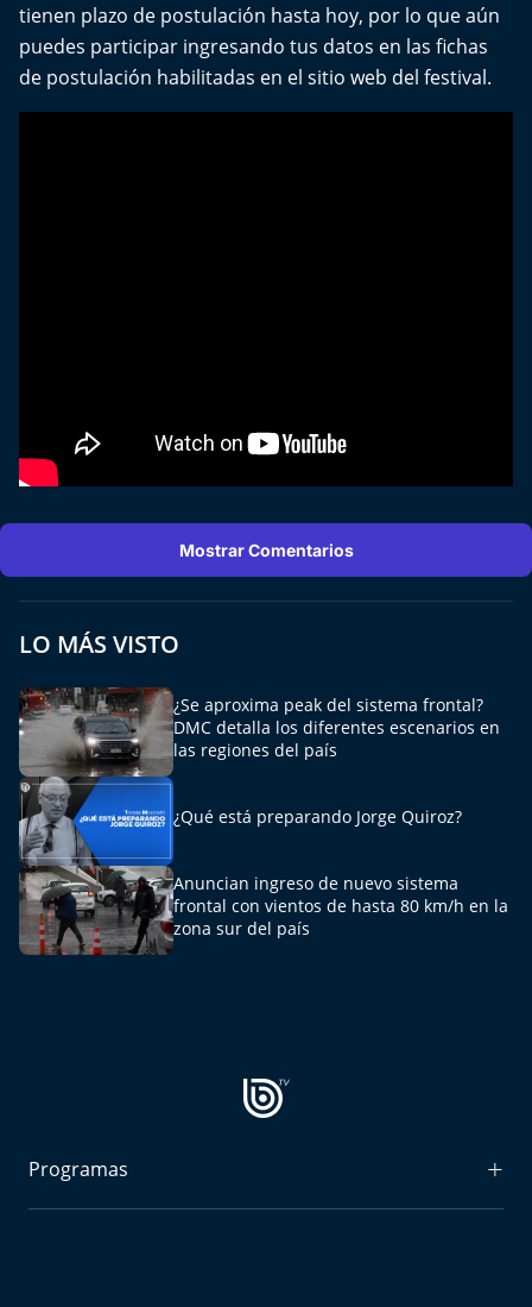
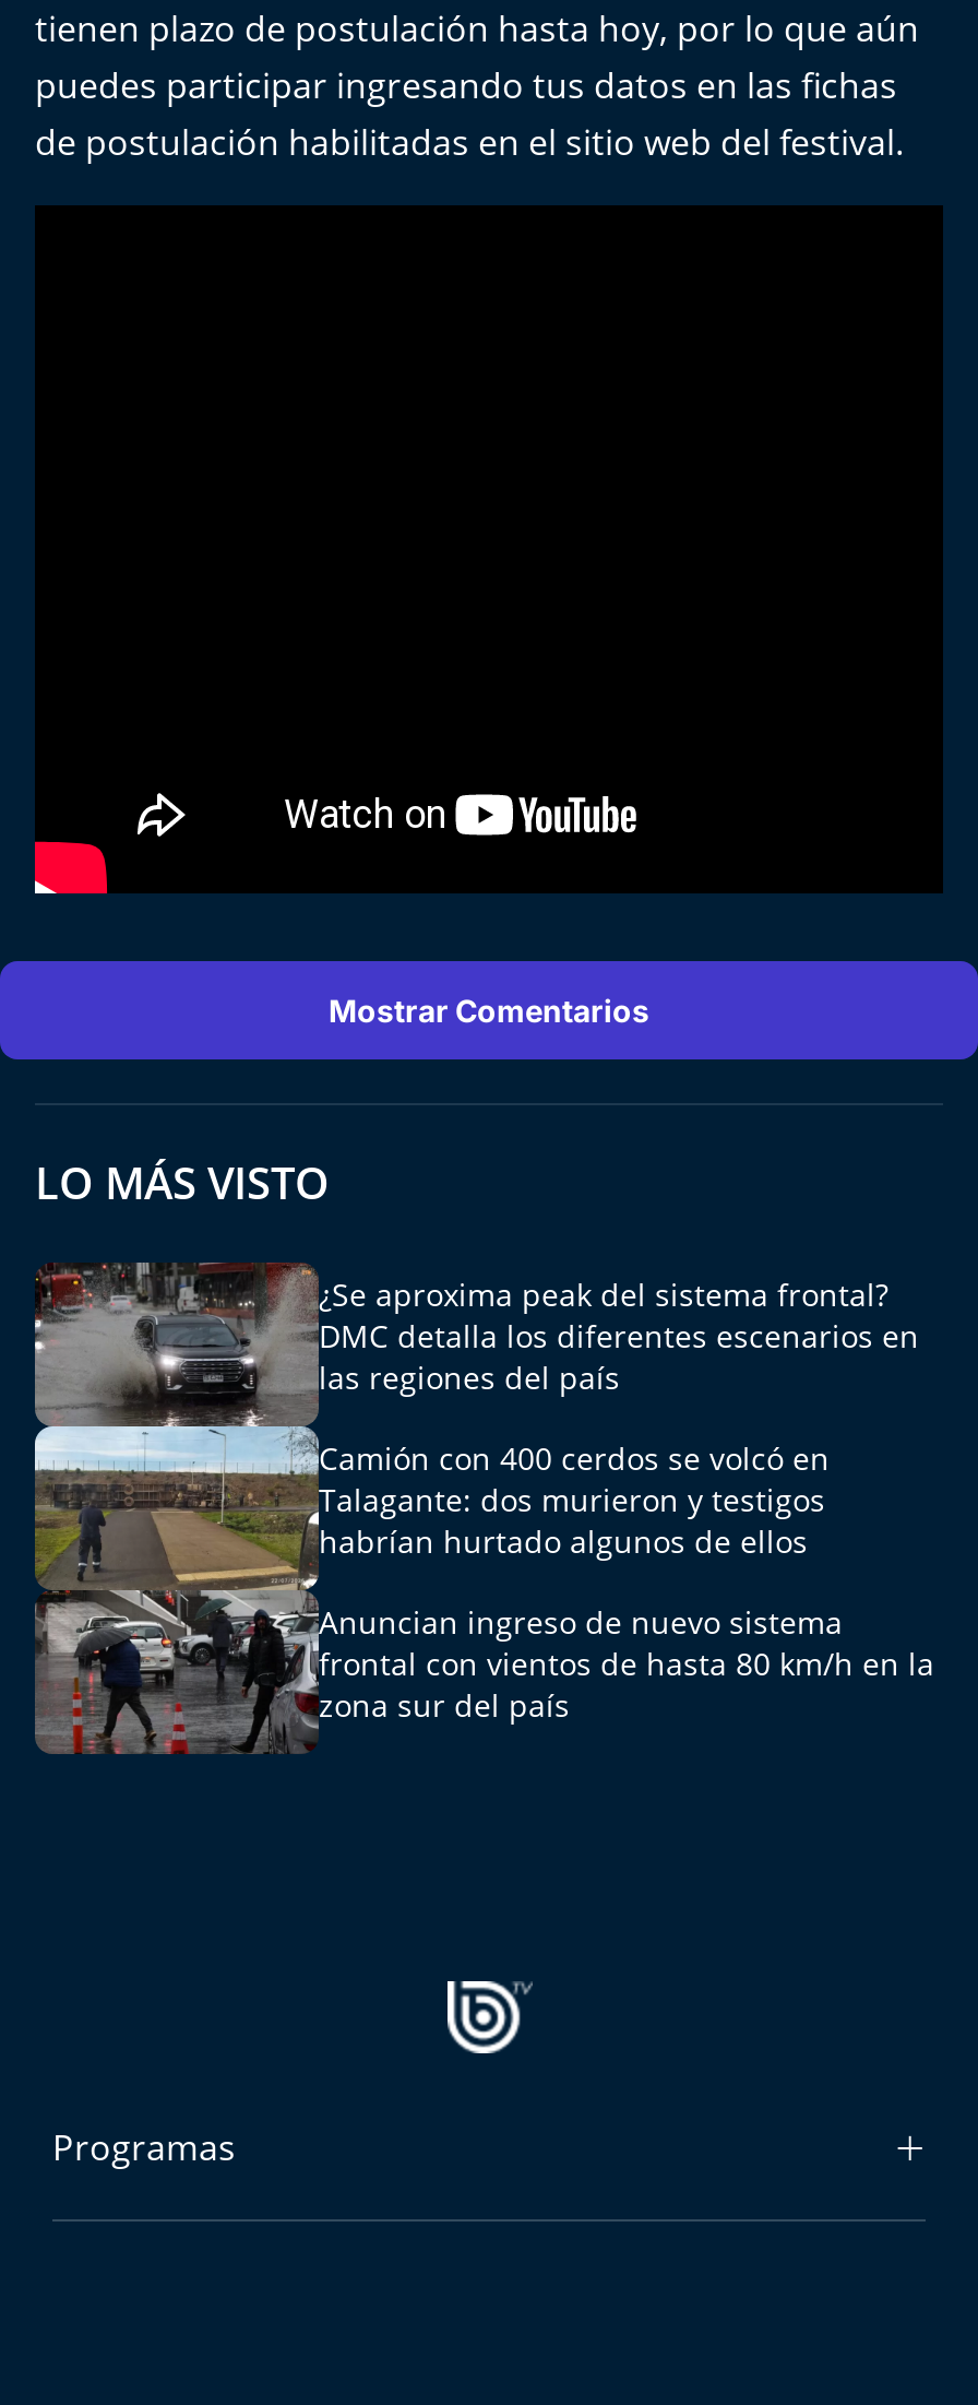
[18,775,462,867] [image] | ¿Qué está preparando Jorge Quiroz? -> [33,1424,830,1592] [image] | Camión con 400 cerdos se volcó en | Talagante: dos murieron y testigos | habrían hurtado algunos de ellos

